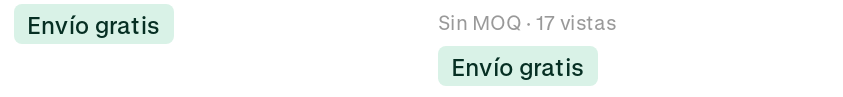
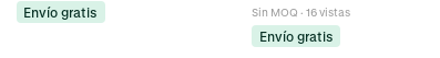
[438,10,616,34] Sin MOQ · 17 vistas -> [252,5,350,18] Sin MOQ · 16 vistas

